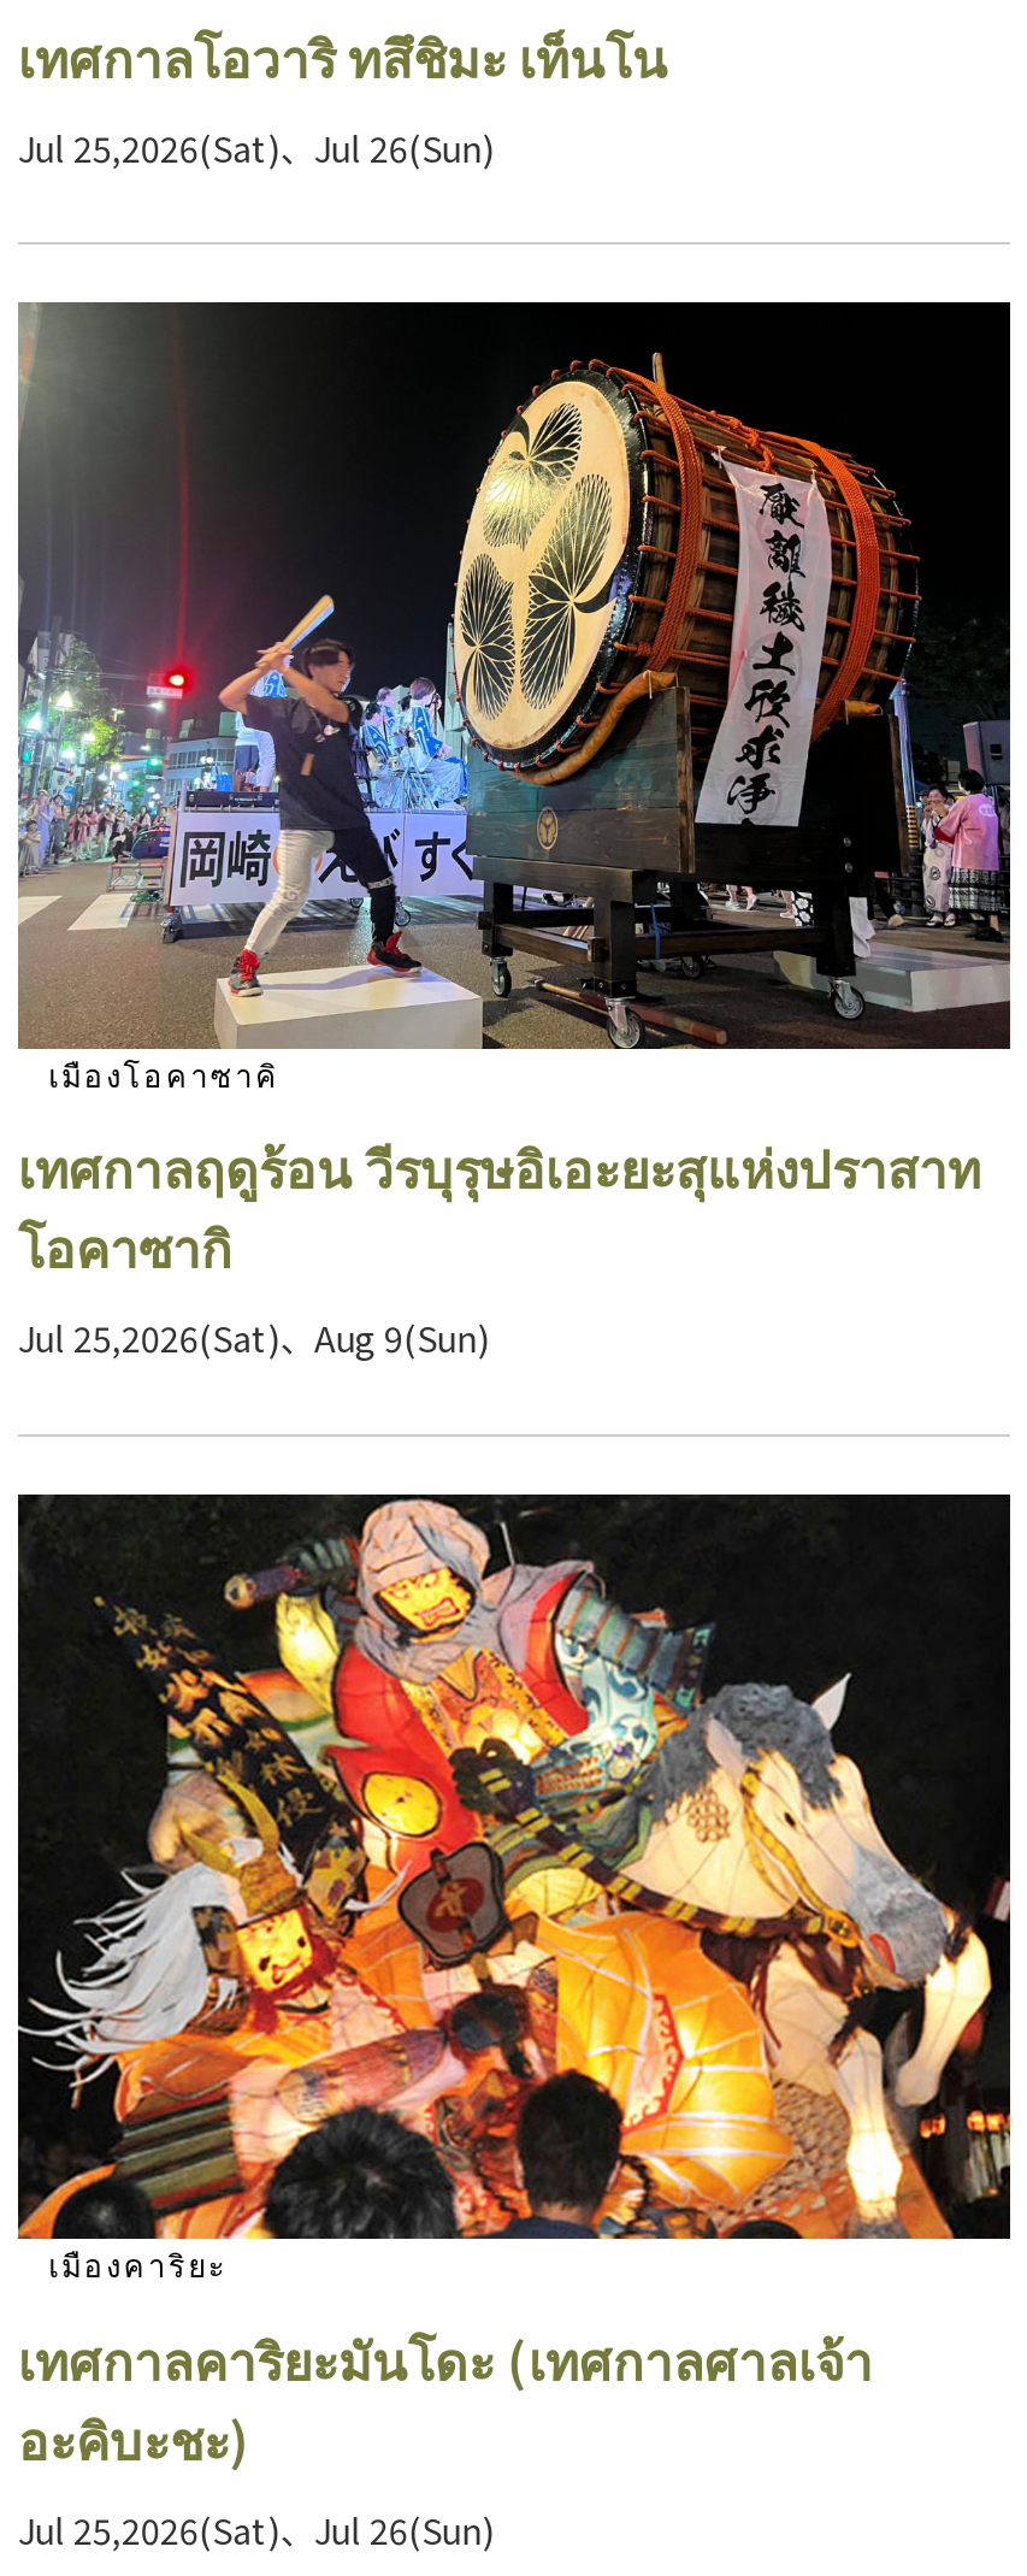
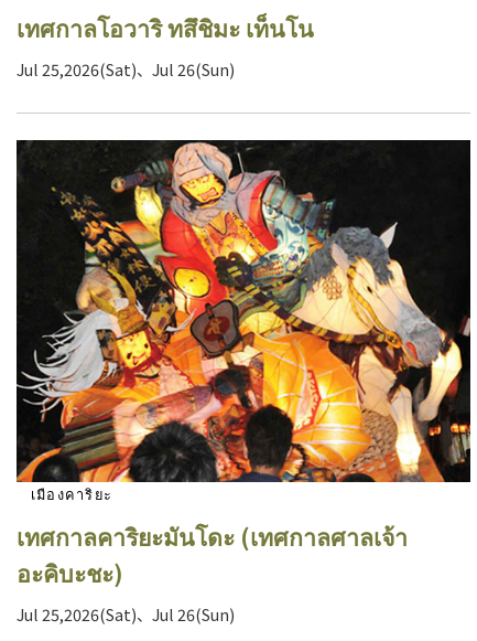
[16,302,1013,1363] [image] | เมืองโอคาซาคิ | เทศกาลฤดูร้อน วีรบุรุษอิเอะยะสุแห่งปราสาท | โอคาซากิ | Jul 25,2026(Sat)、Aug 9(Sun) -> none

